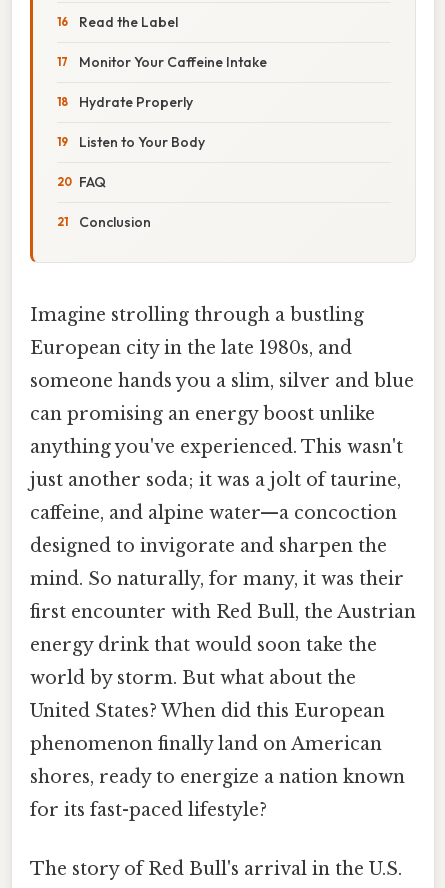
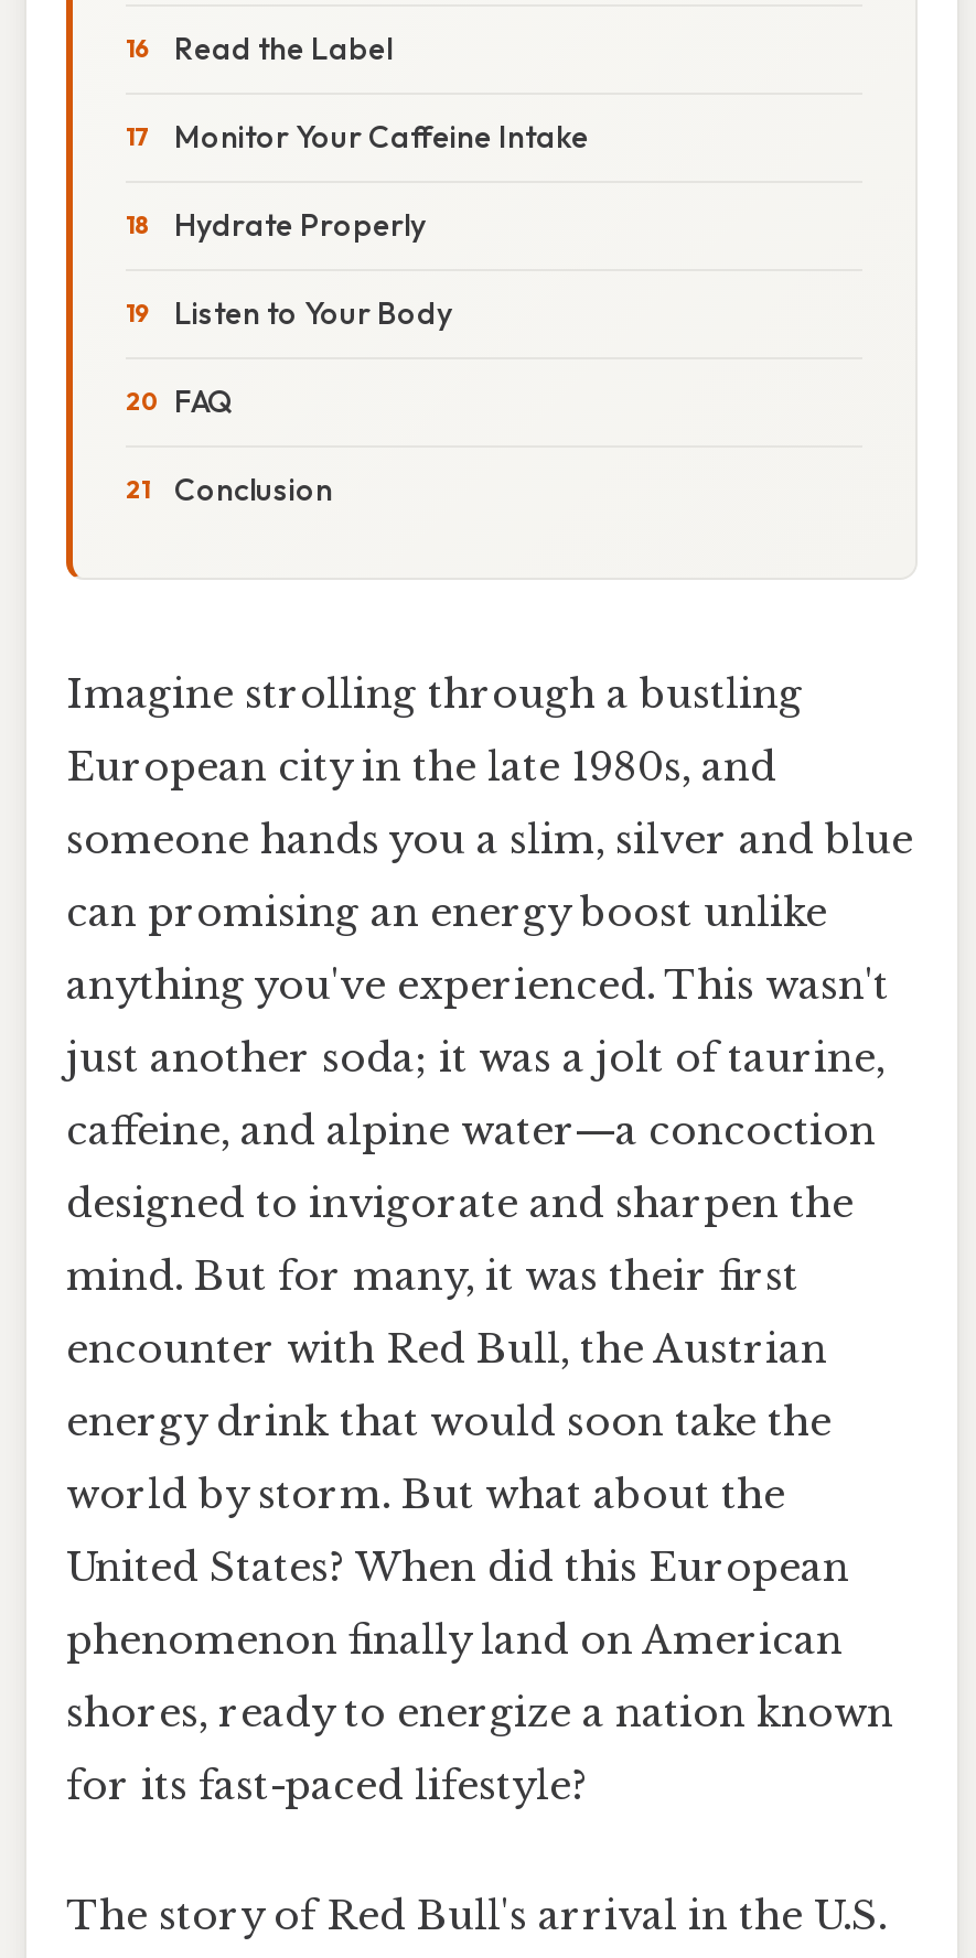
[30,568,404,590] mind. So naturally, for many, it was their -> [66,1252,798,1300] mind. But for many, it was their first
[30,601,416,623] first encounter with Red Bull, the Austrian -> [66,1325,827,1373] encounter with Red Bull, the Austrian

